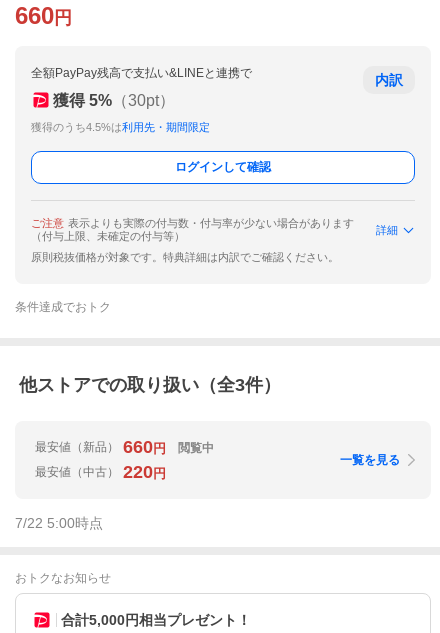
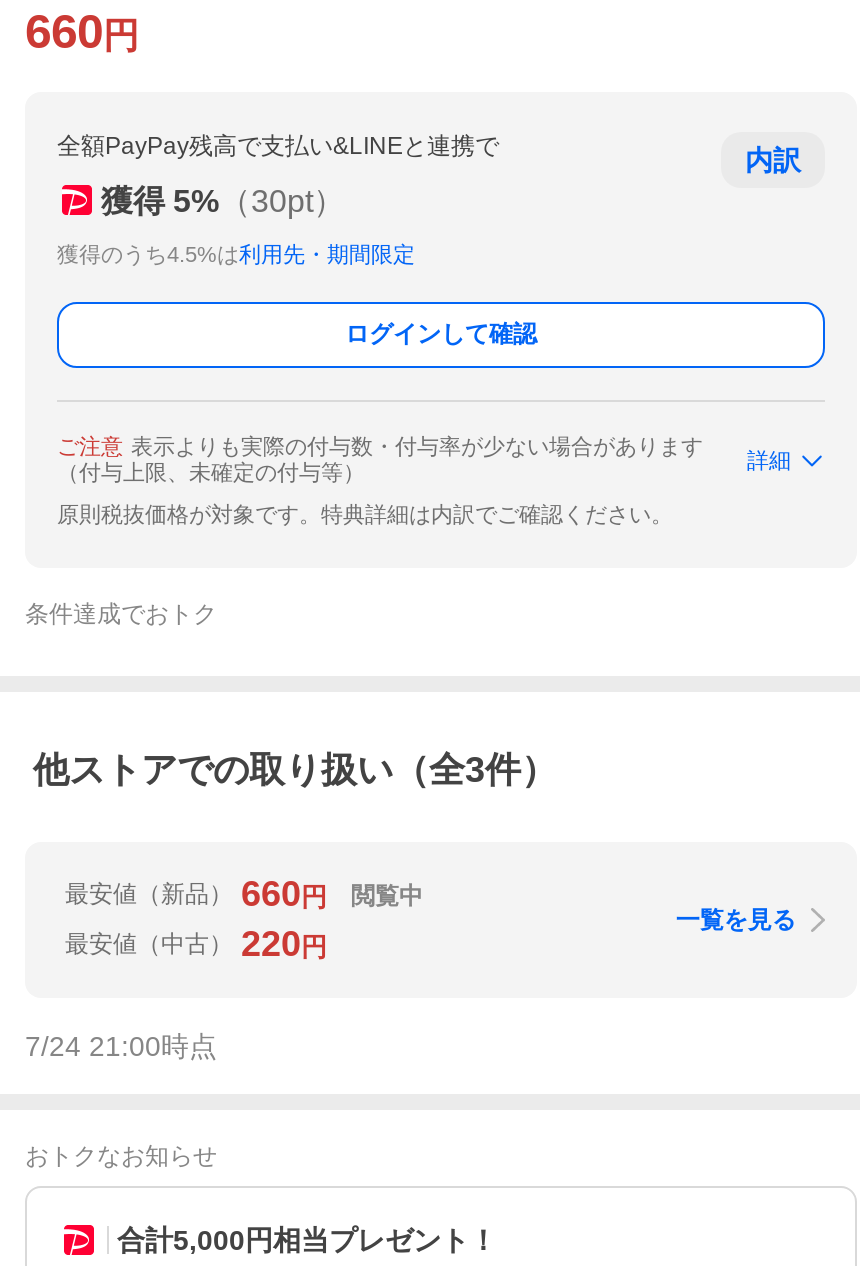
[15,515,103,531] 7/22 5:00時点 -> [25,1030,217,1062] 7/24 21:00時点

